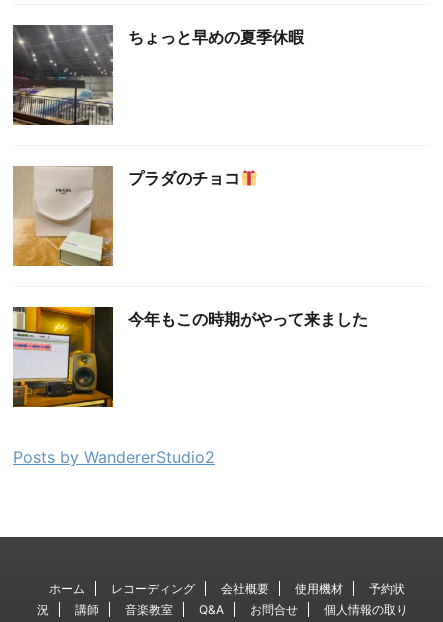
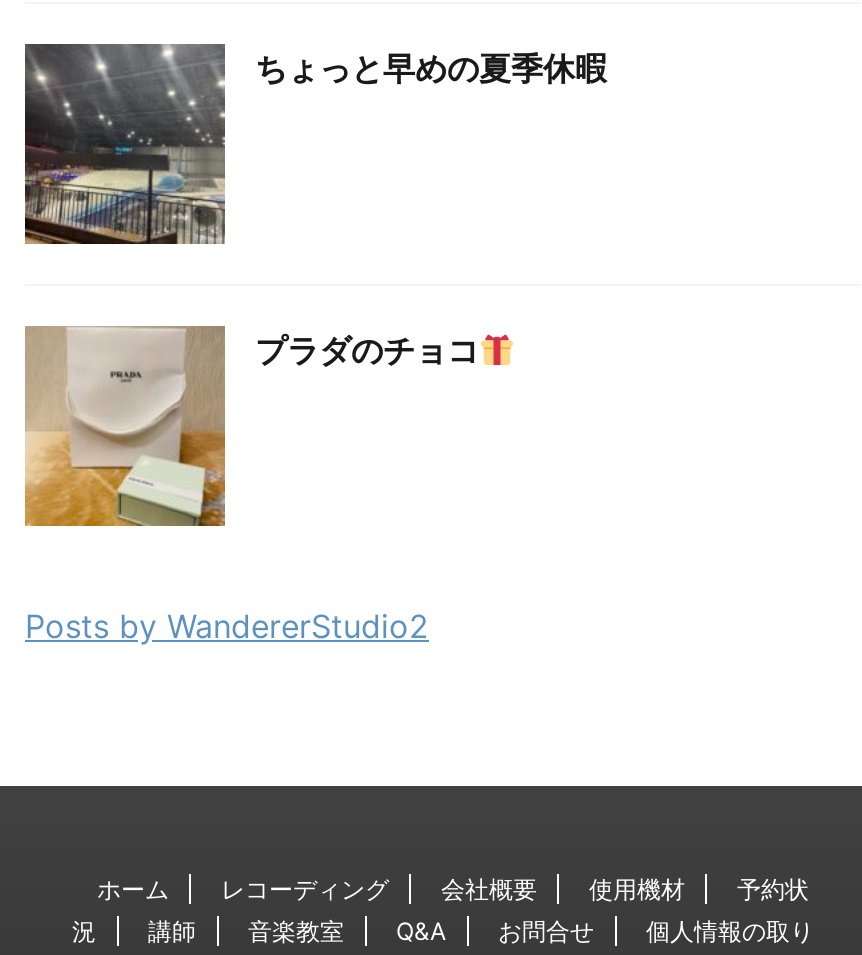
[12,306,368,408] [image] | 今年もこの時期がやって来ました -> none

